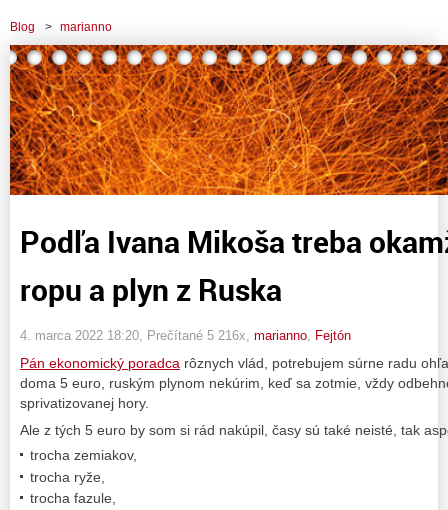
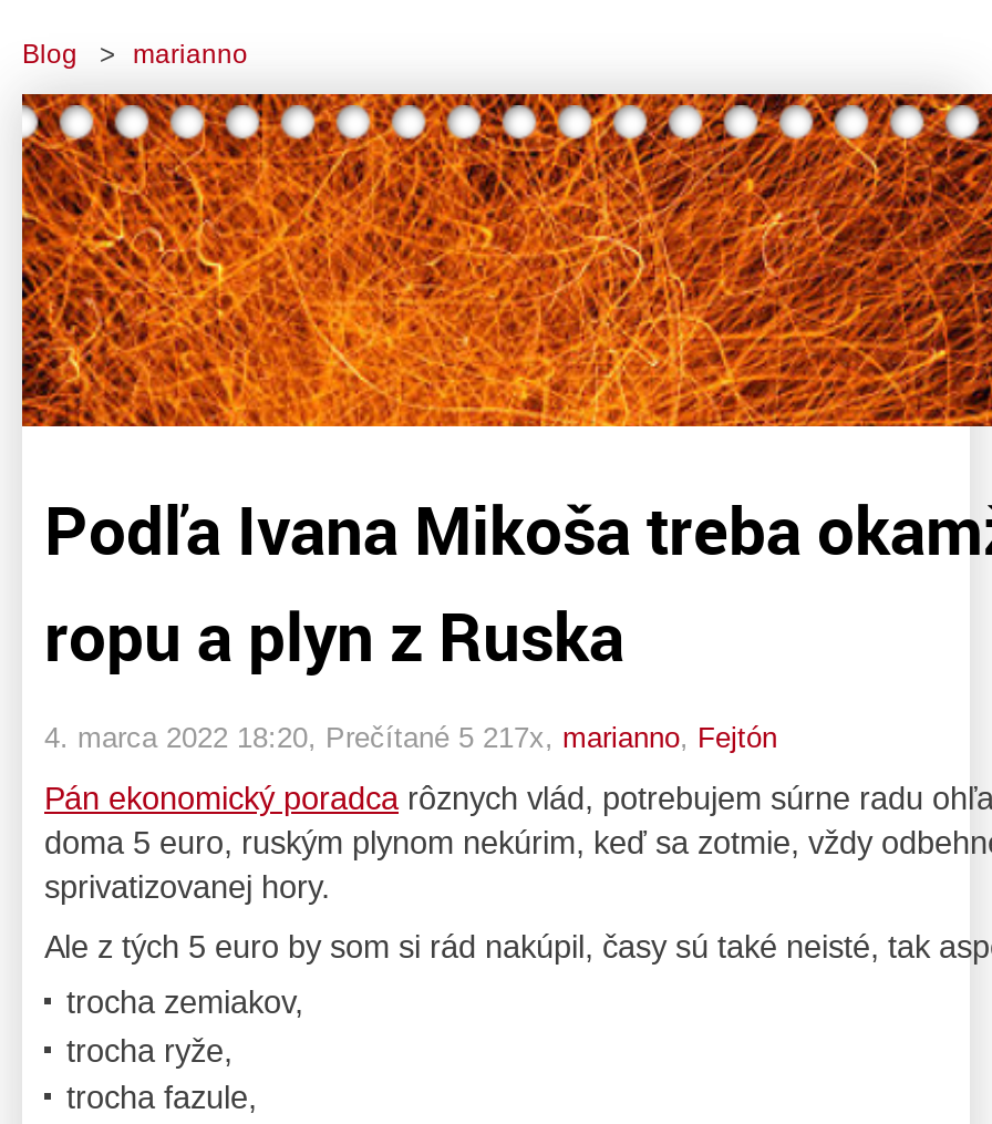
[20,327,351,342] 4. marca 2022 18:20, Prečítané 5 216x, marianno, Fejtón -> [44,720,777,753] 4. marca 2022 18:20, Prečítané 5 217x, marianno, Fejtón

